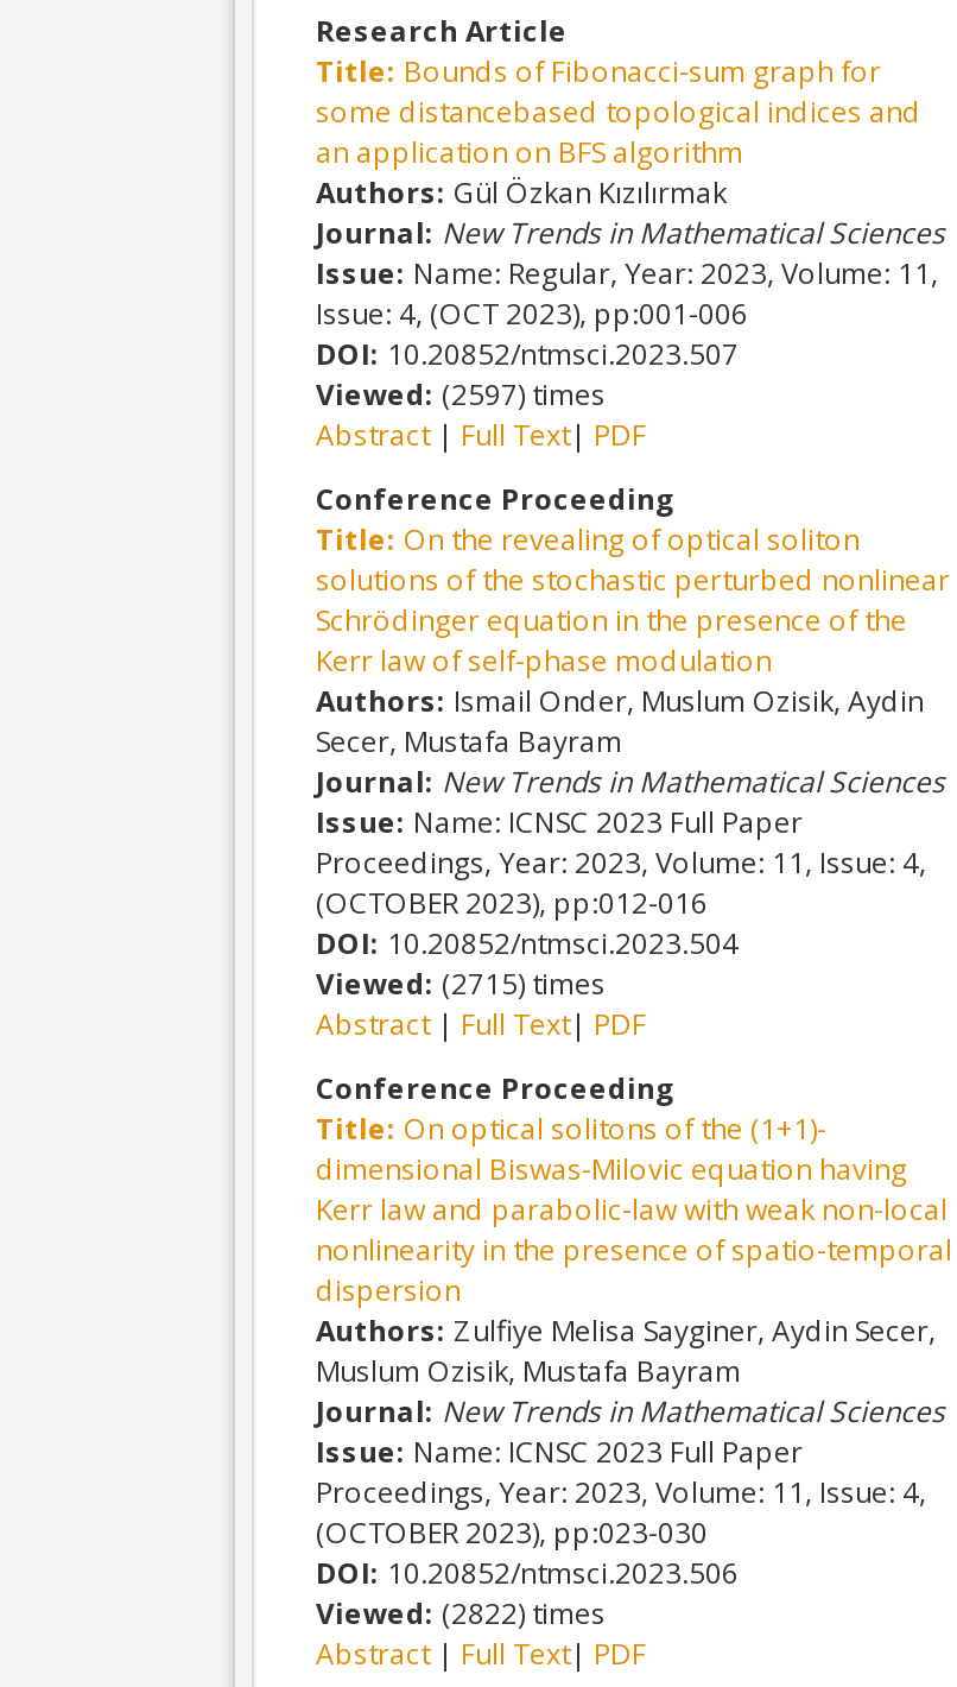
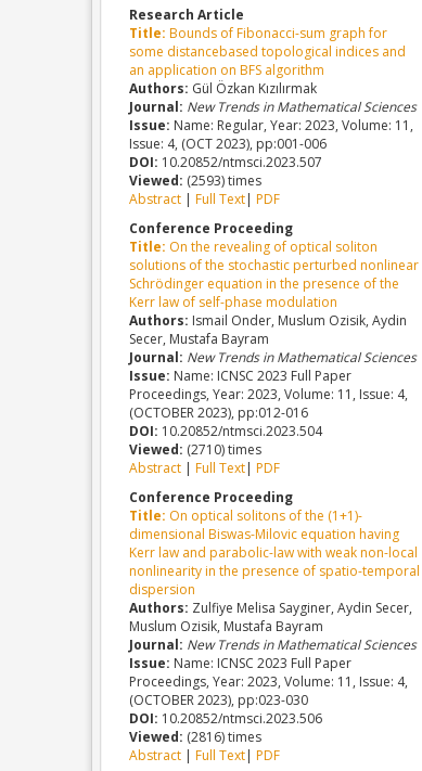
[316,374,606,415] Viewed: (2597) times -> [129,171,261,190] Viewed: (2593) times
[316,963,606,1004] Viewed: (2715) times -> [129,440,261,459] Viewed: (2710) times
[316,1593,606,1634] Viewed: (2822) times -> [129,728,261,746] Viewed: (2816) times

